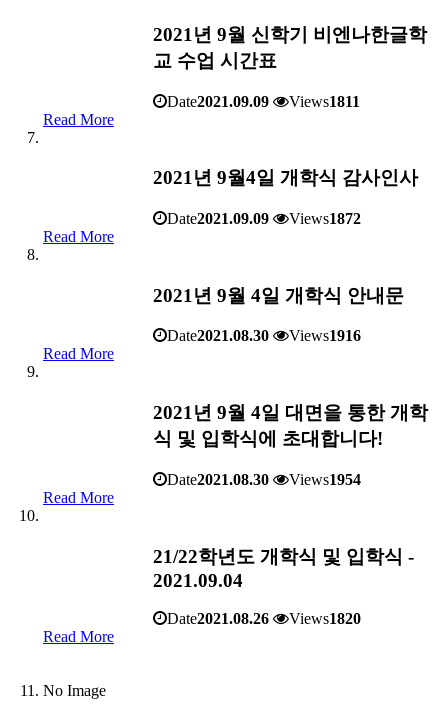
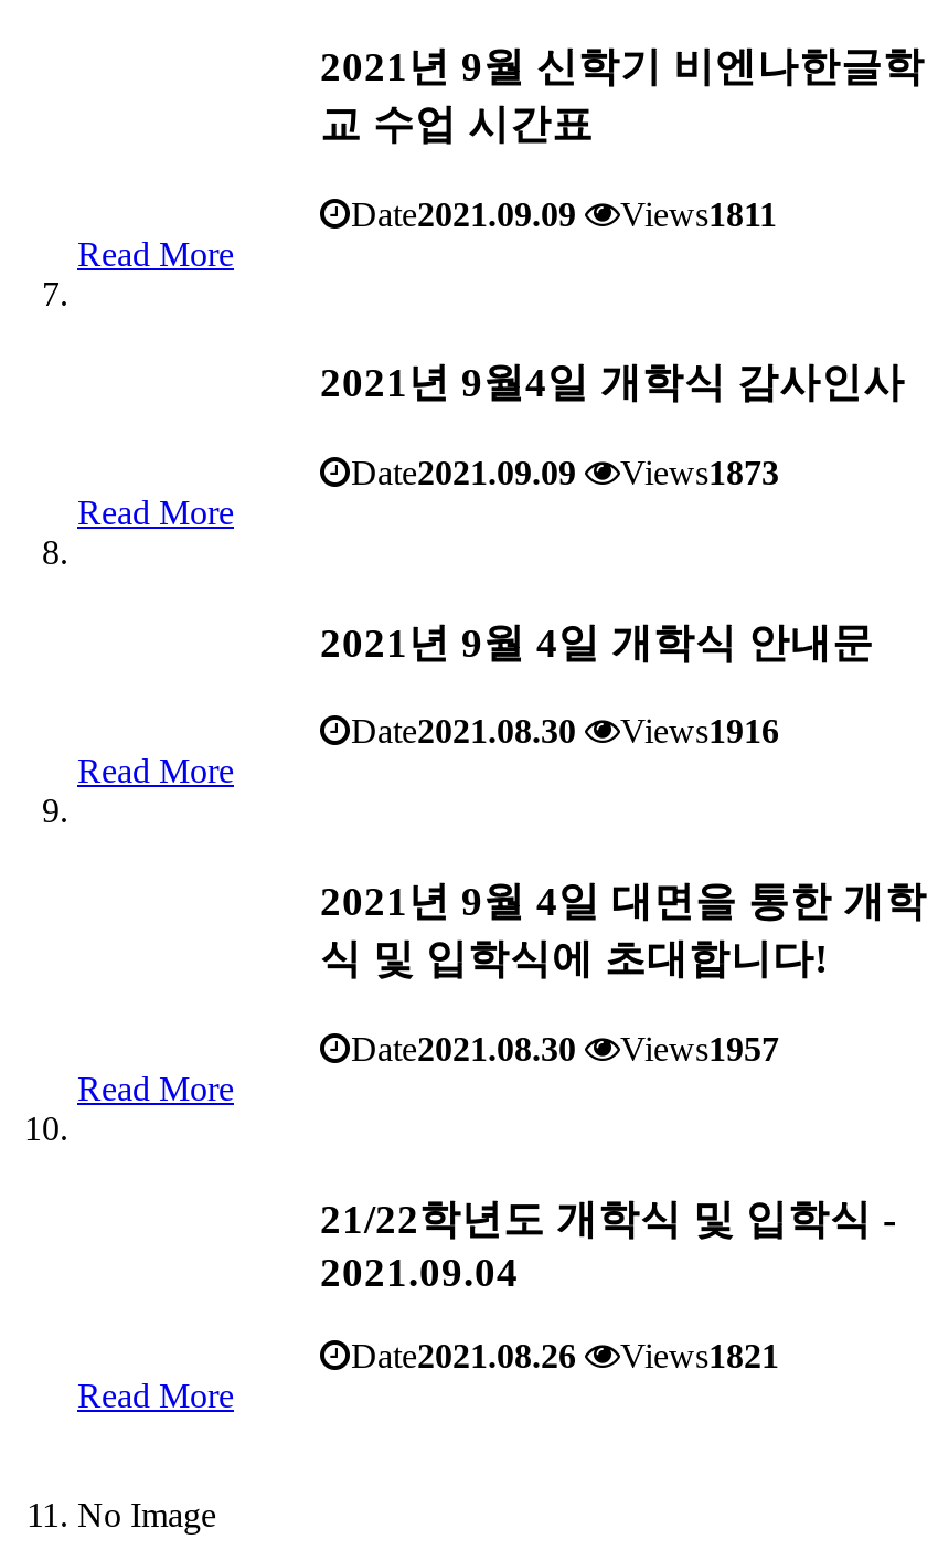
[167,210,361,227] Date2021.09.09 Views1872 -> [351,454,779,491] Date2021.09.09 Views1873
[167,471,361,488] Date2021.08.30 Views1954 -> [351,1030,779,1067] Date2021.08.30 Views1957
[167,610,361,627] Date2021.08.26 Views1820 -> [351,1337,779,1375] Date2021.08.26 Views1821

